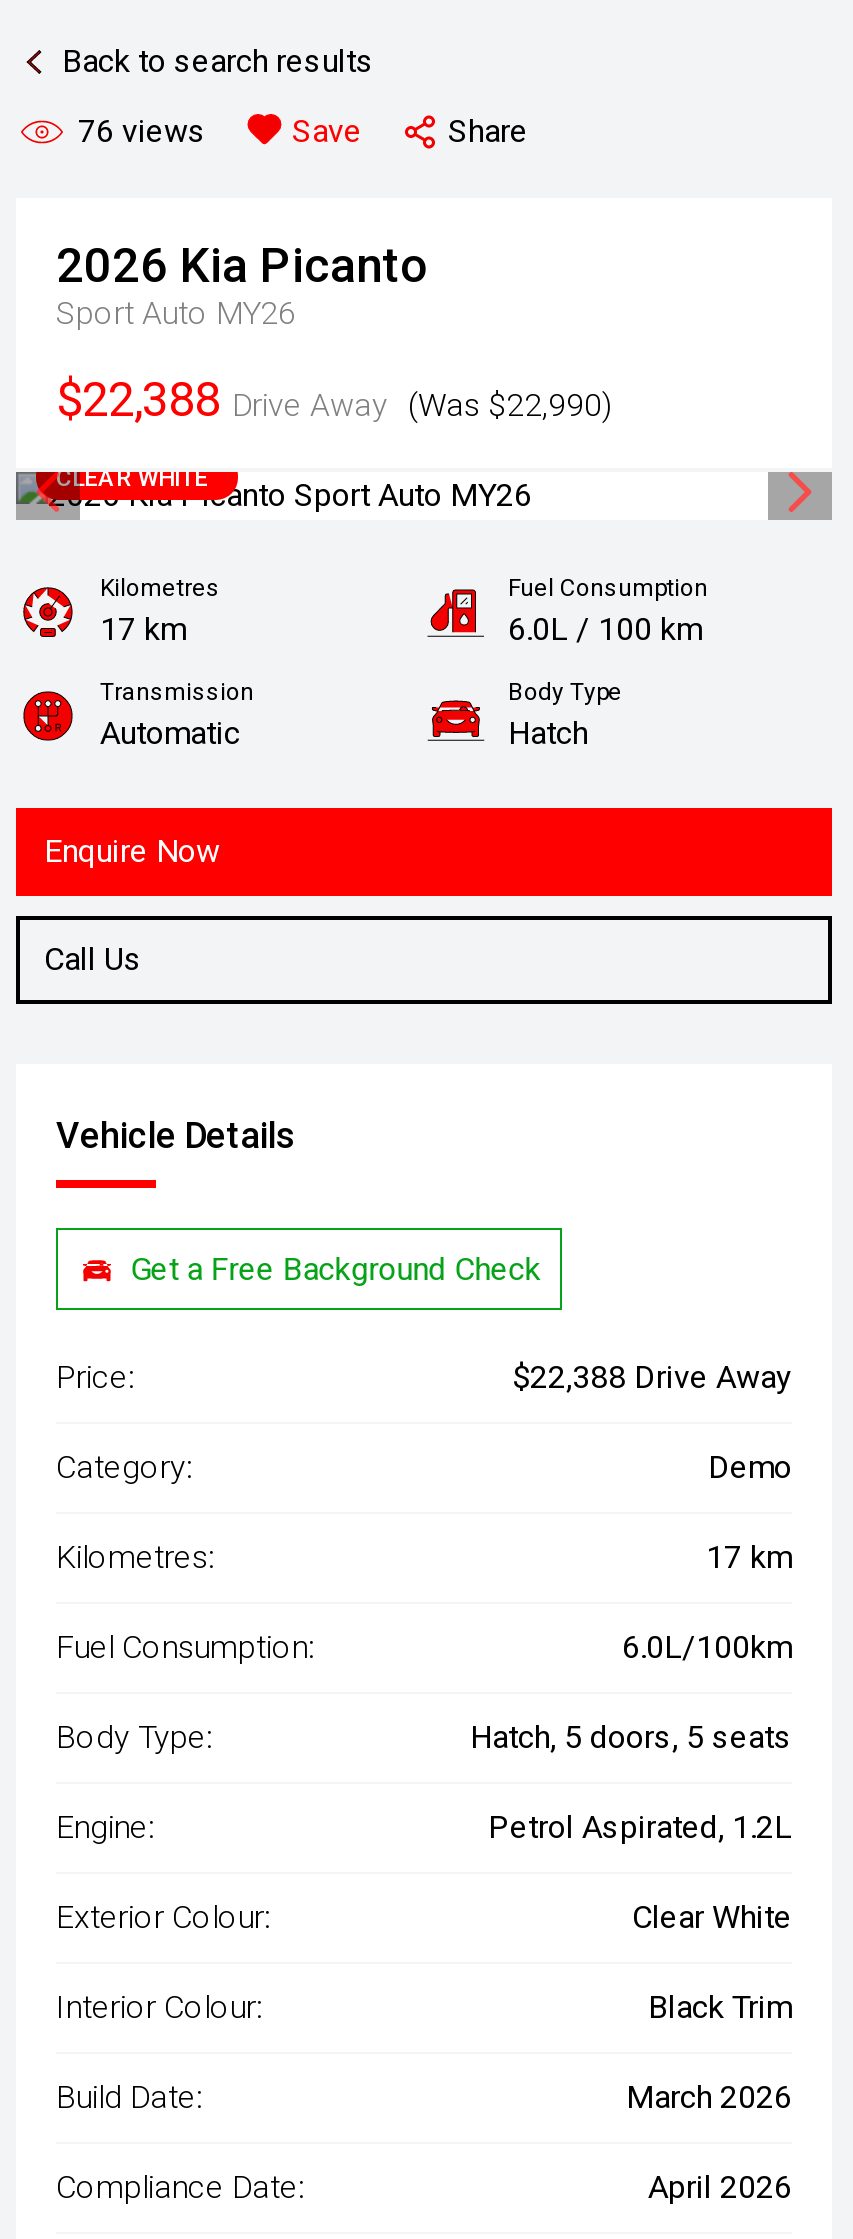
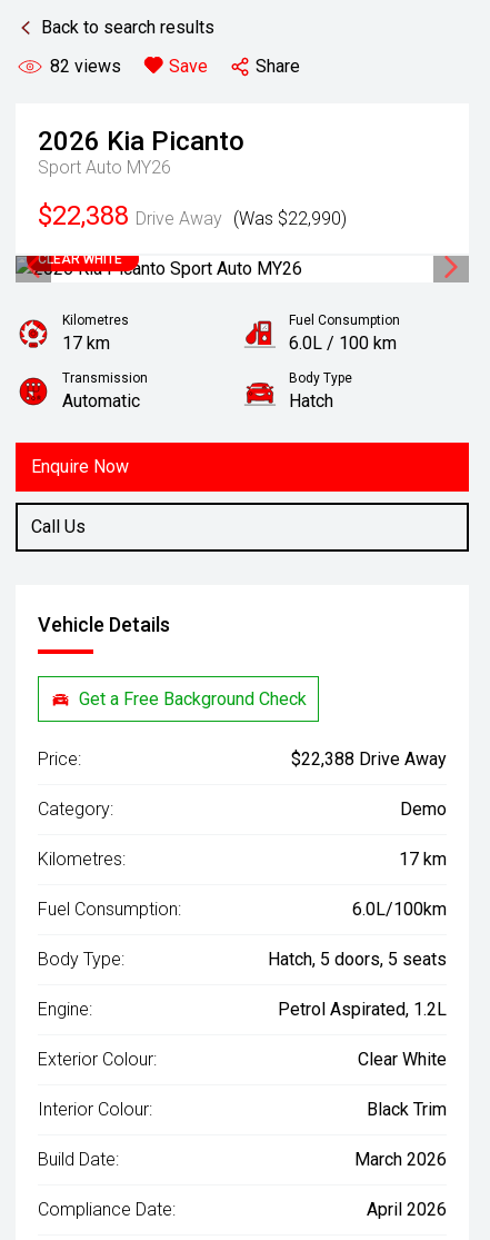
[78,112,206,150] 76 views -> [50,56,121,77] 82 views

